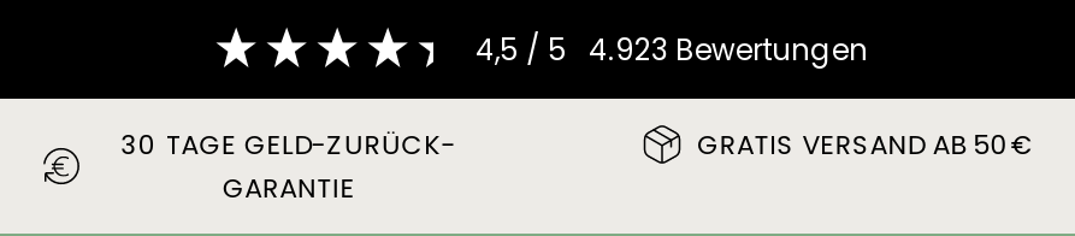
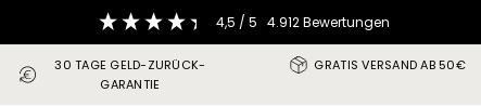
[476,28,868,69] 4,5 / 5 4.923 Bewertungen -> [216,12,390,31] 4,5 / 5 4.912 Bewertungen

